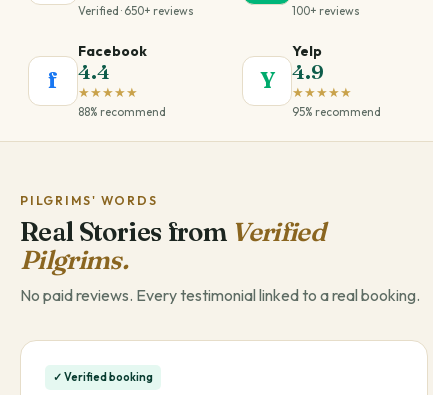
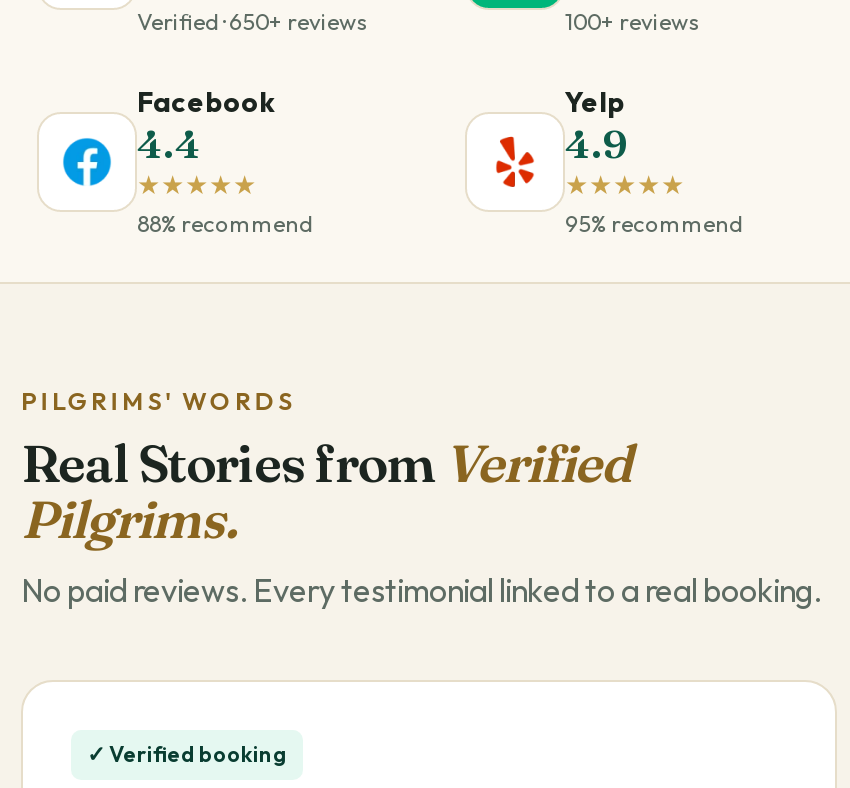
[48,66,58,94] f -> none
[259,66,274,94] Y -> none

